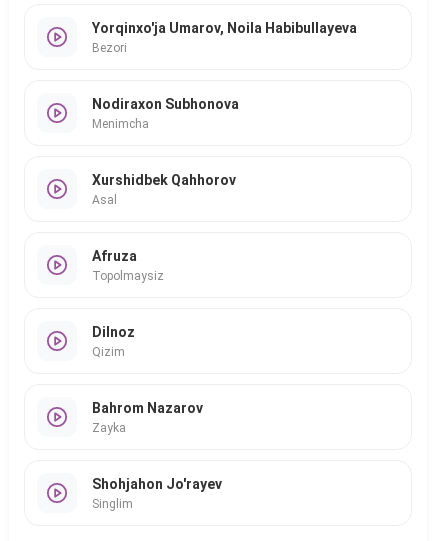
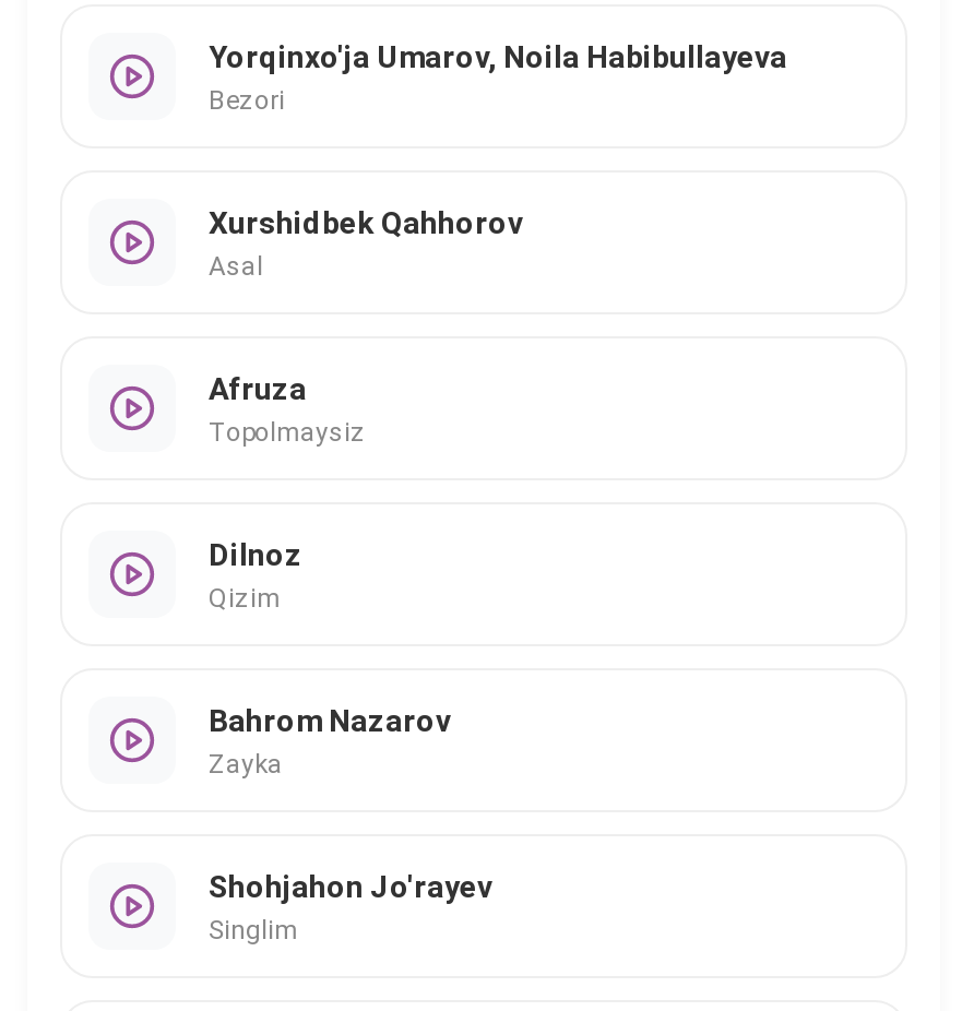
[92,95,239,130] Nodiraxon Subhonova | Menimcha -> none

